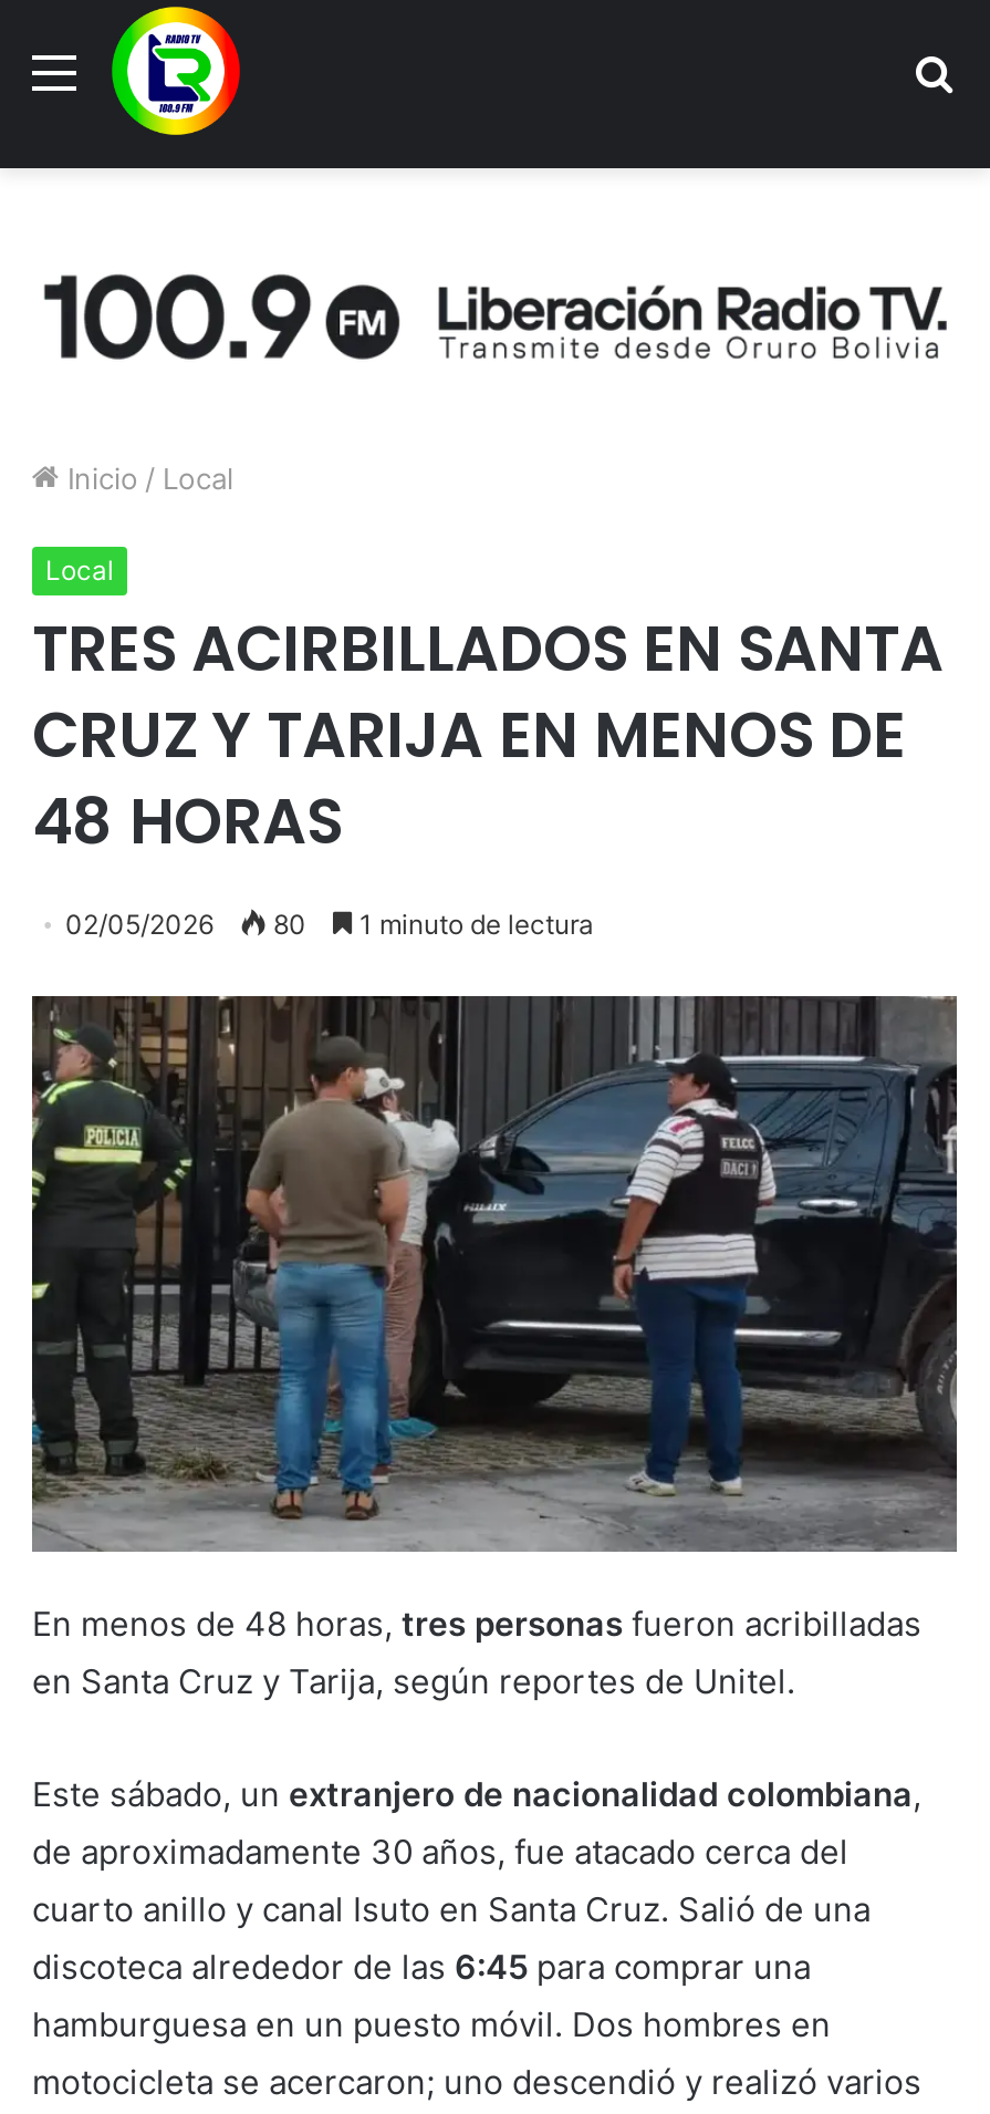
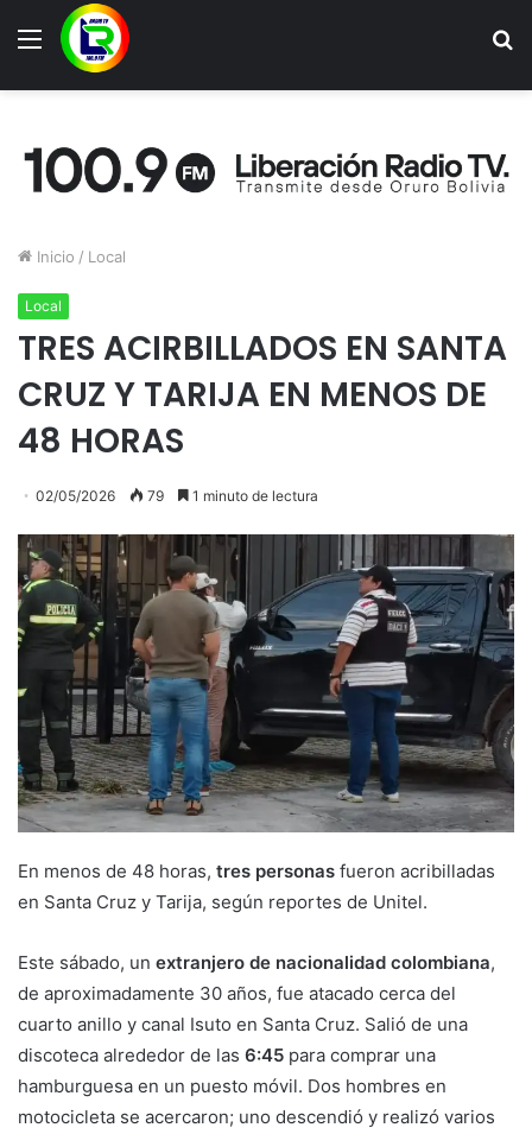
[65,907,594,940] 02/05/2026 80 1 minuto de lectura -> [36,486,318,504] 02/05/2026 79 1 minuto de lectura

